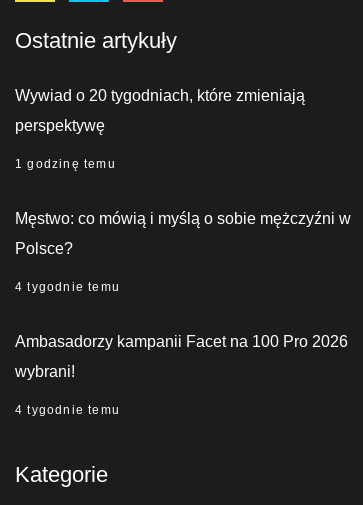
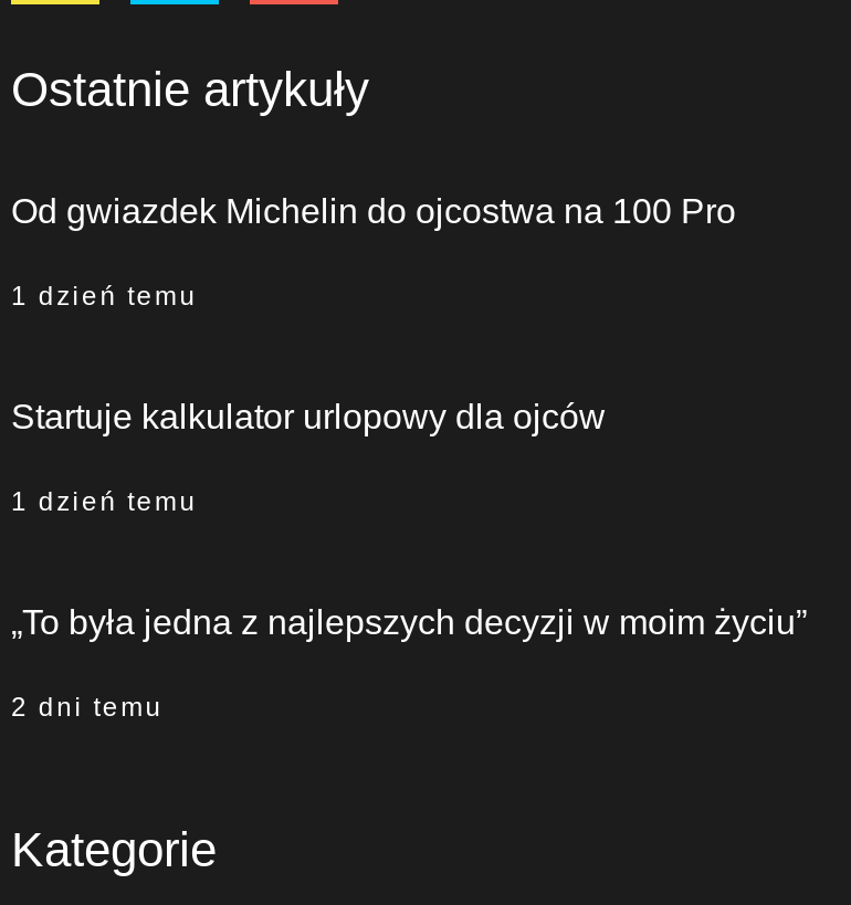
[15,87,351,417] Wywiad o 20 tygodniach, które zmieniają | perspektywę | 1 godzinę temu | Męstwo: co mówią i myślą o sobie mężczyźni w | Polsce? | 4 tygodnie temu | Ambasadorzy kampanii Facet na 100 Pro 2026 | wybrani! | 4 tygodnie temu -> [11,192,807,723] Od gwiazdek Michelin do ojcostwa na 100 Pro | 1 dzień temu | Startuje kalkulator urlopowy dla ojców | 1 dzień temu | „To była jedna z najlepszych decyzji w moim życiu” | 2 dni temu

